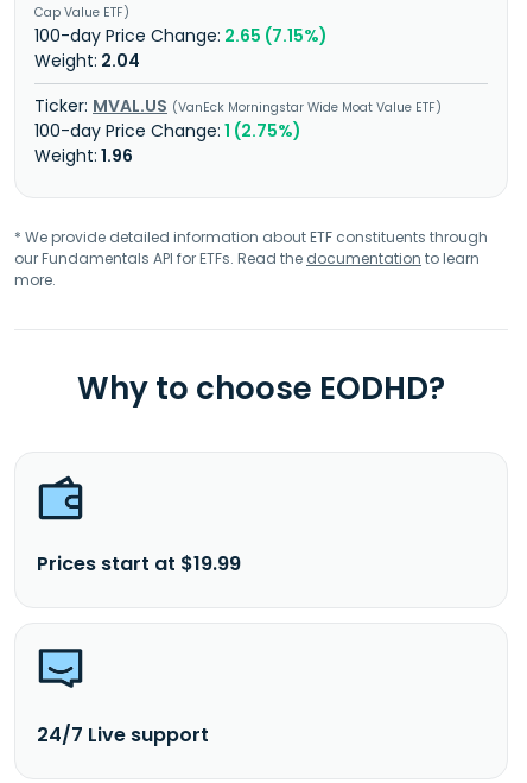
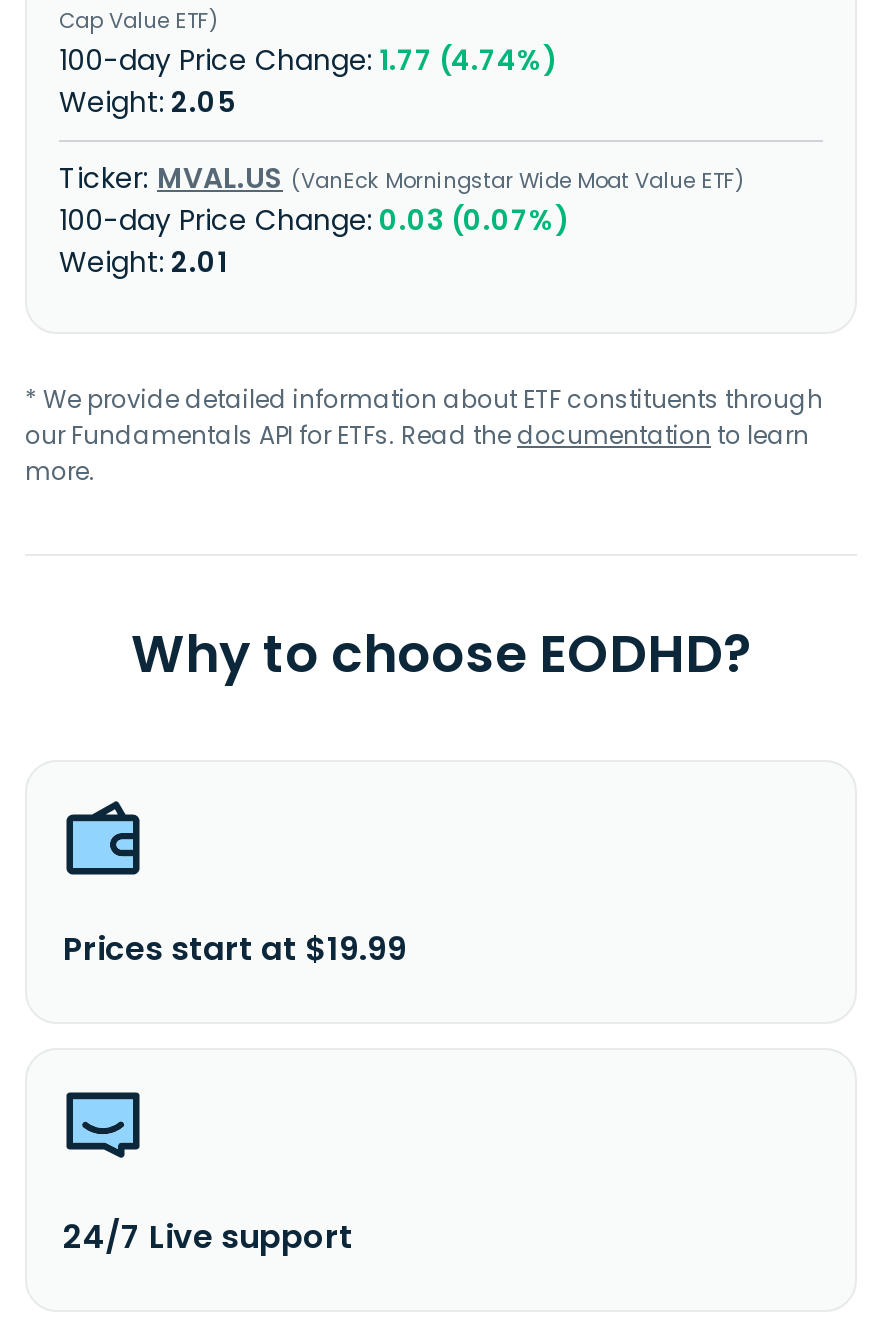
[221,24,328,48] 2.65 (7.15%) -> [373,40,557,80] 1.77 (4.74%)
[97,49,140,72] 2.04 -> [165,82,235,122] 2.05
[221,119,301,143] 1 (2.75%) -> [373,200,569,240] 0.03 (0.07%)
[97,144,133,168] 1.96 -> [165,242,227,282] 2.01

